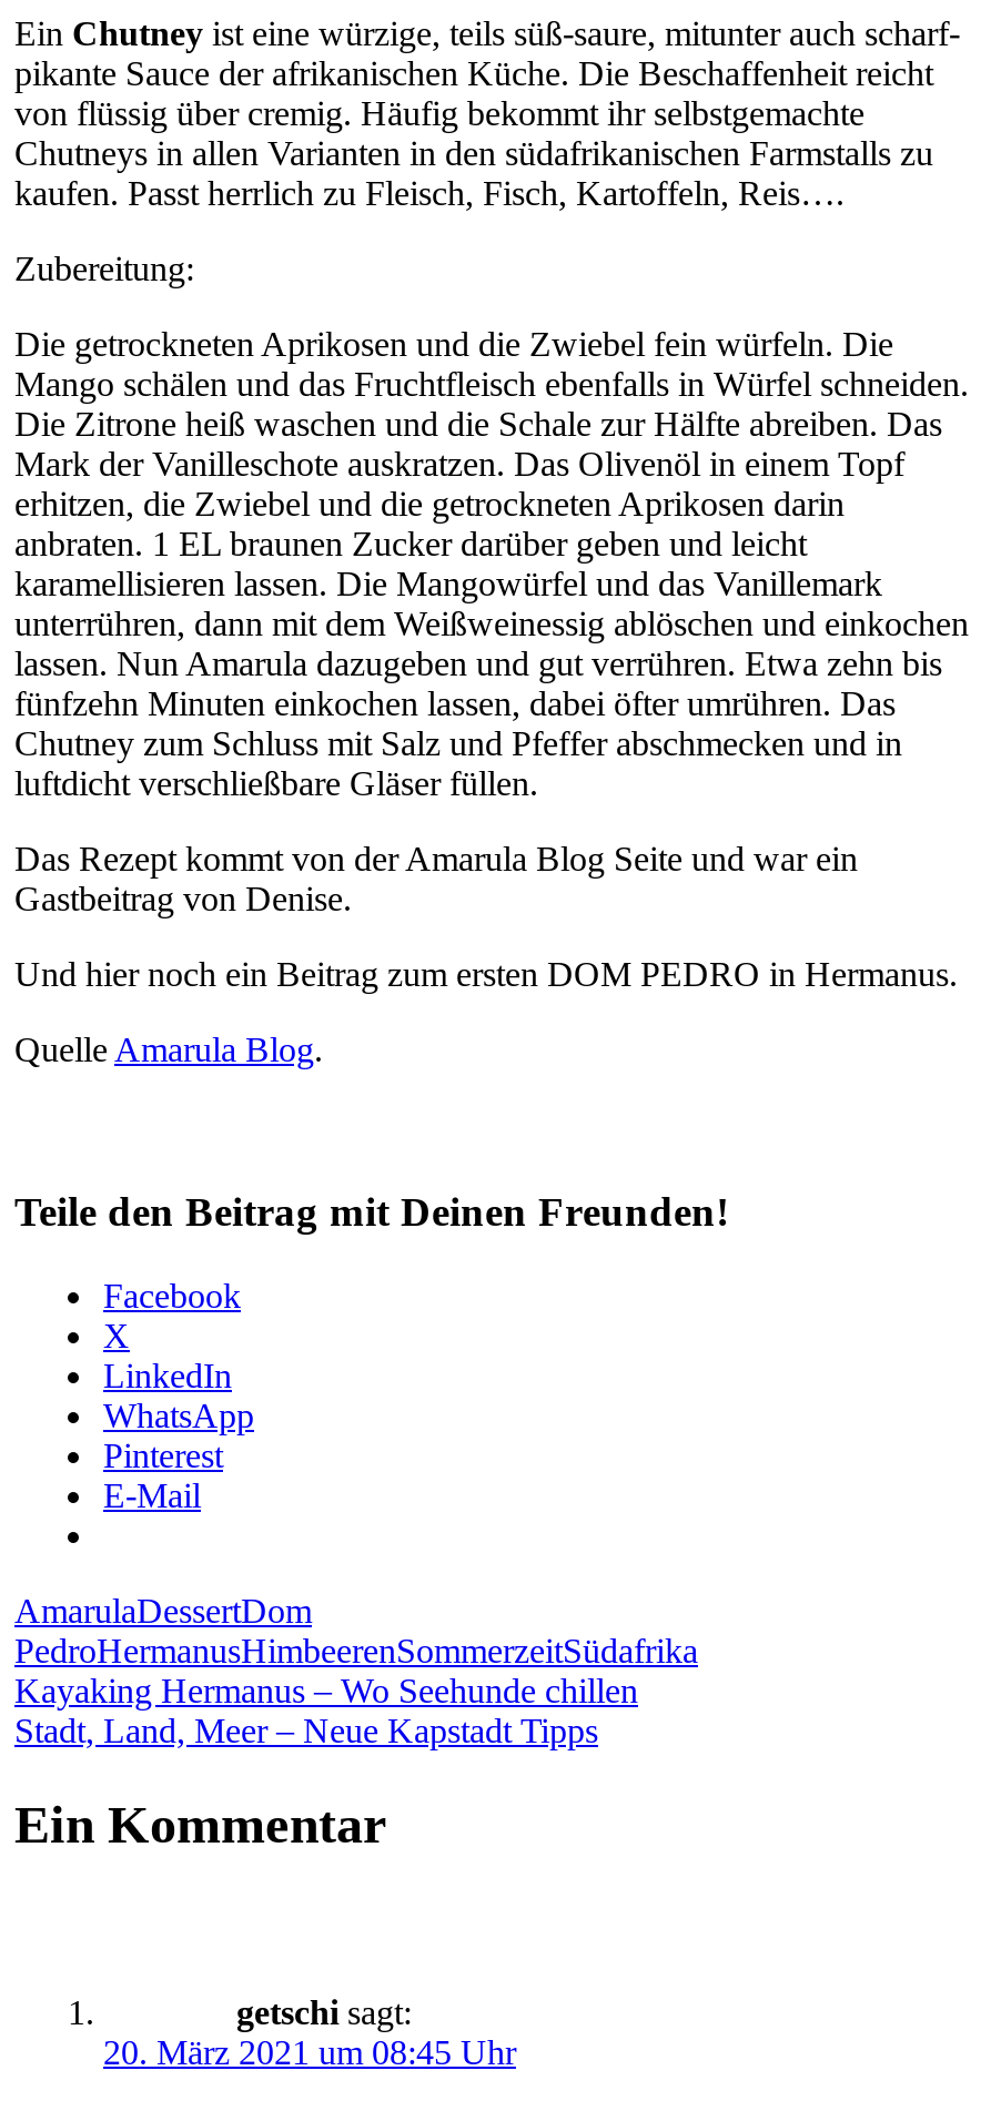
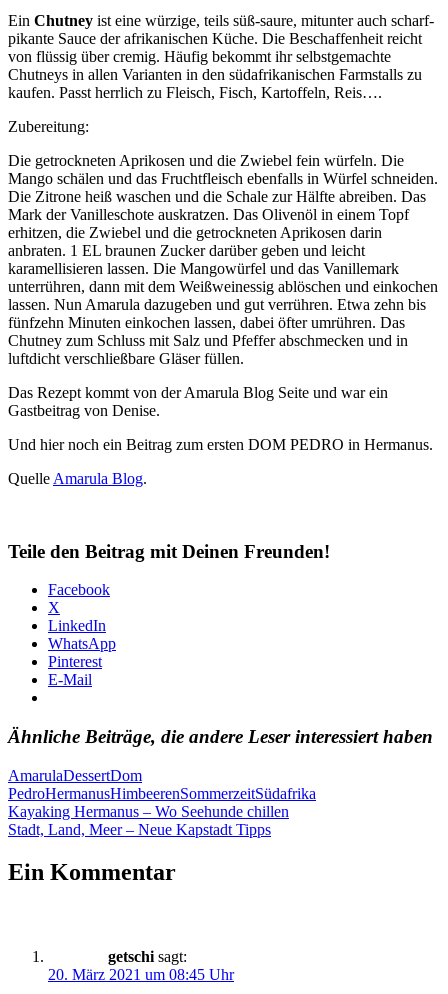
none -> [8,726,433,747] Ähnliche Beiträge, die andere Leser interessiert haben

